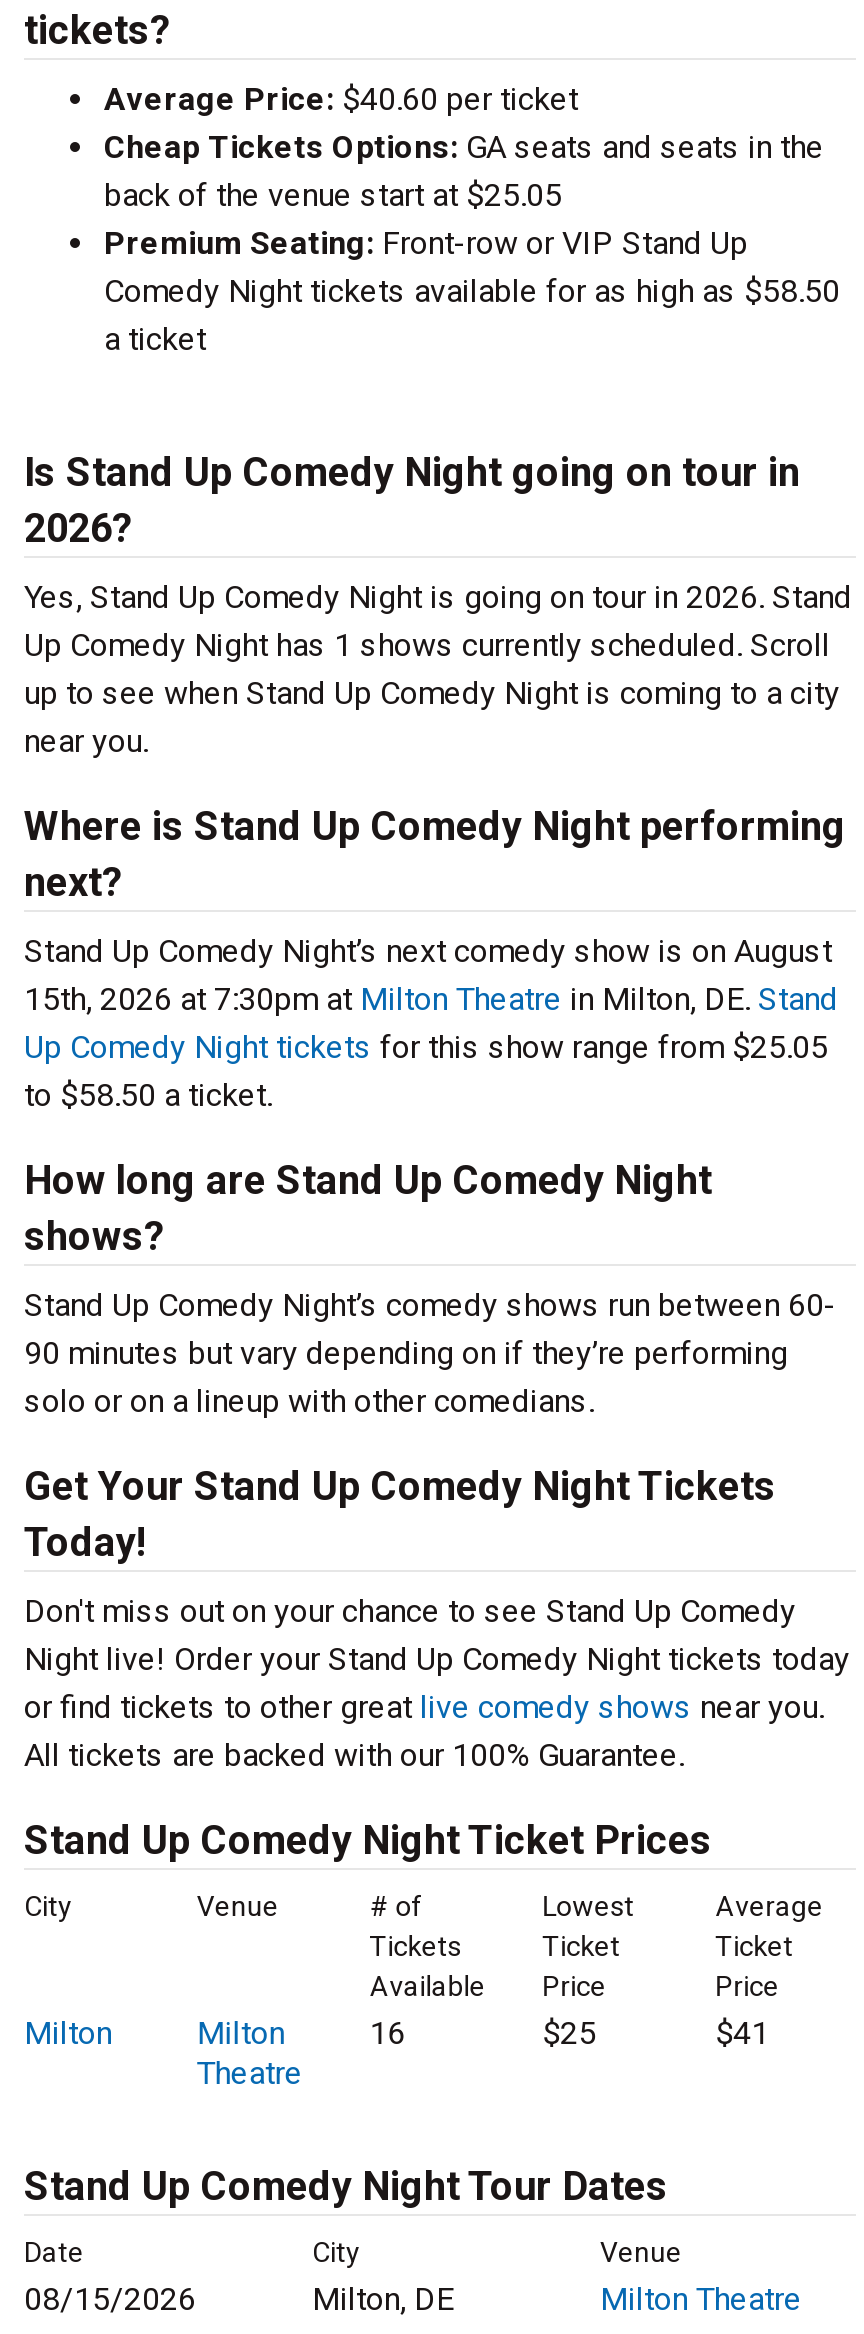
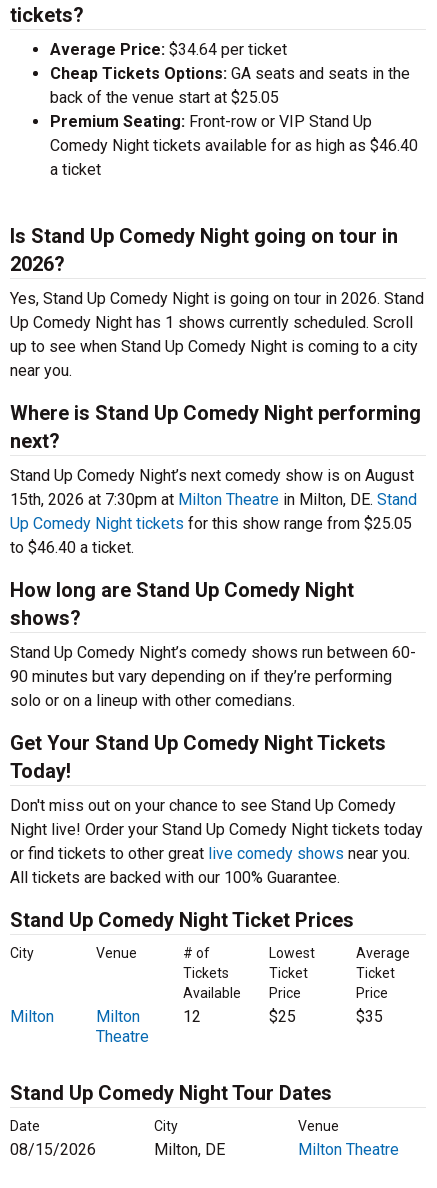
[104,80,578,118] Average Price: $40.60 per ticket -> [50,40,287,59] Average Price: $34.64 per ticket
[104,272,840,310] Comedy Night tickets available for as high as $58.50 -> [50,136,418,155] Comedy Night tickets available for as high as $46.40
[24,1076,272,1114] to $58.50 a ticket. -> [10,538,134,557] to $46.40 a ticket.
[370,2014,406,2052] 16 -> [183,1007,201,1026] 12
[715,2014,769,2052] $41 -> [356,1007,383,1026] $35

